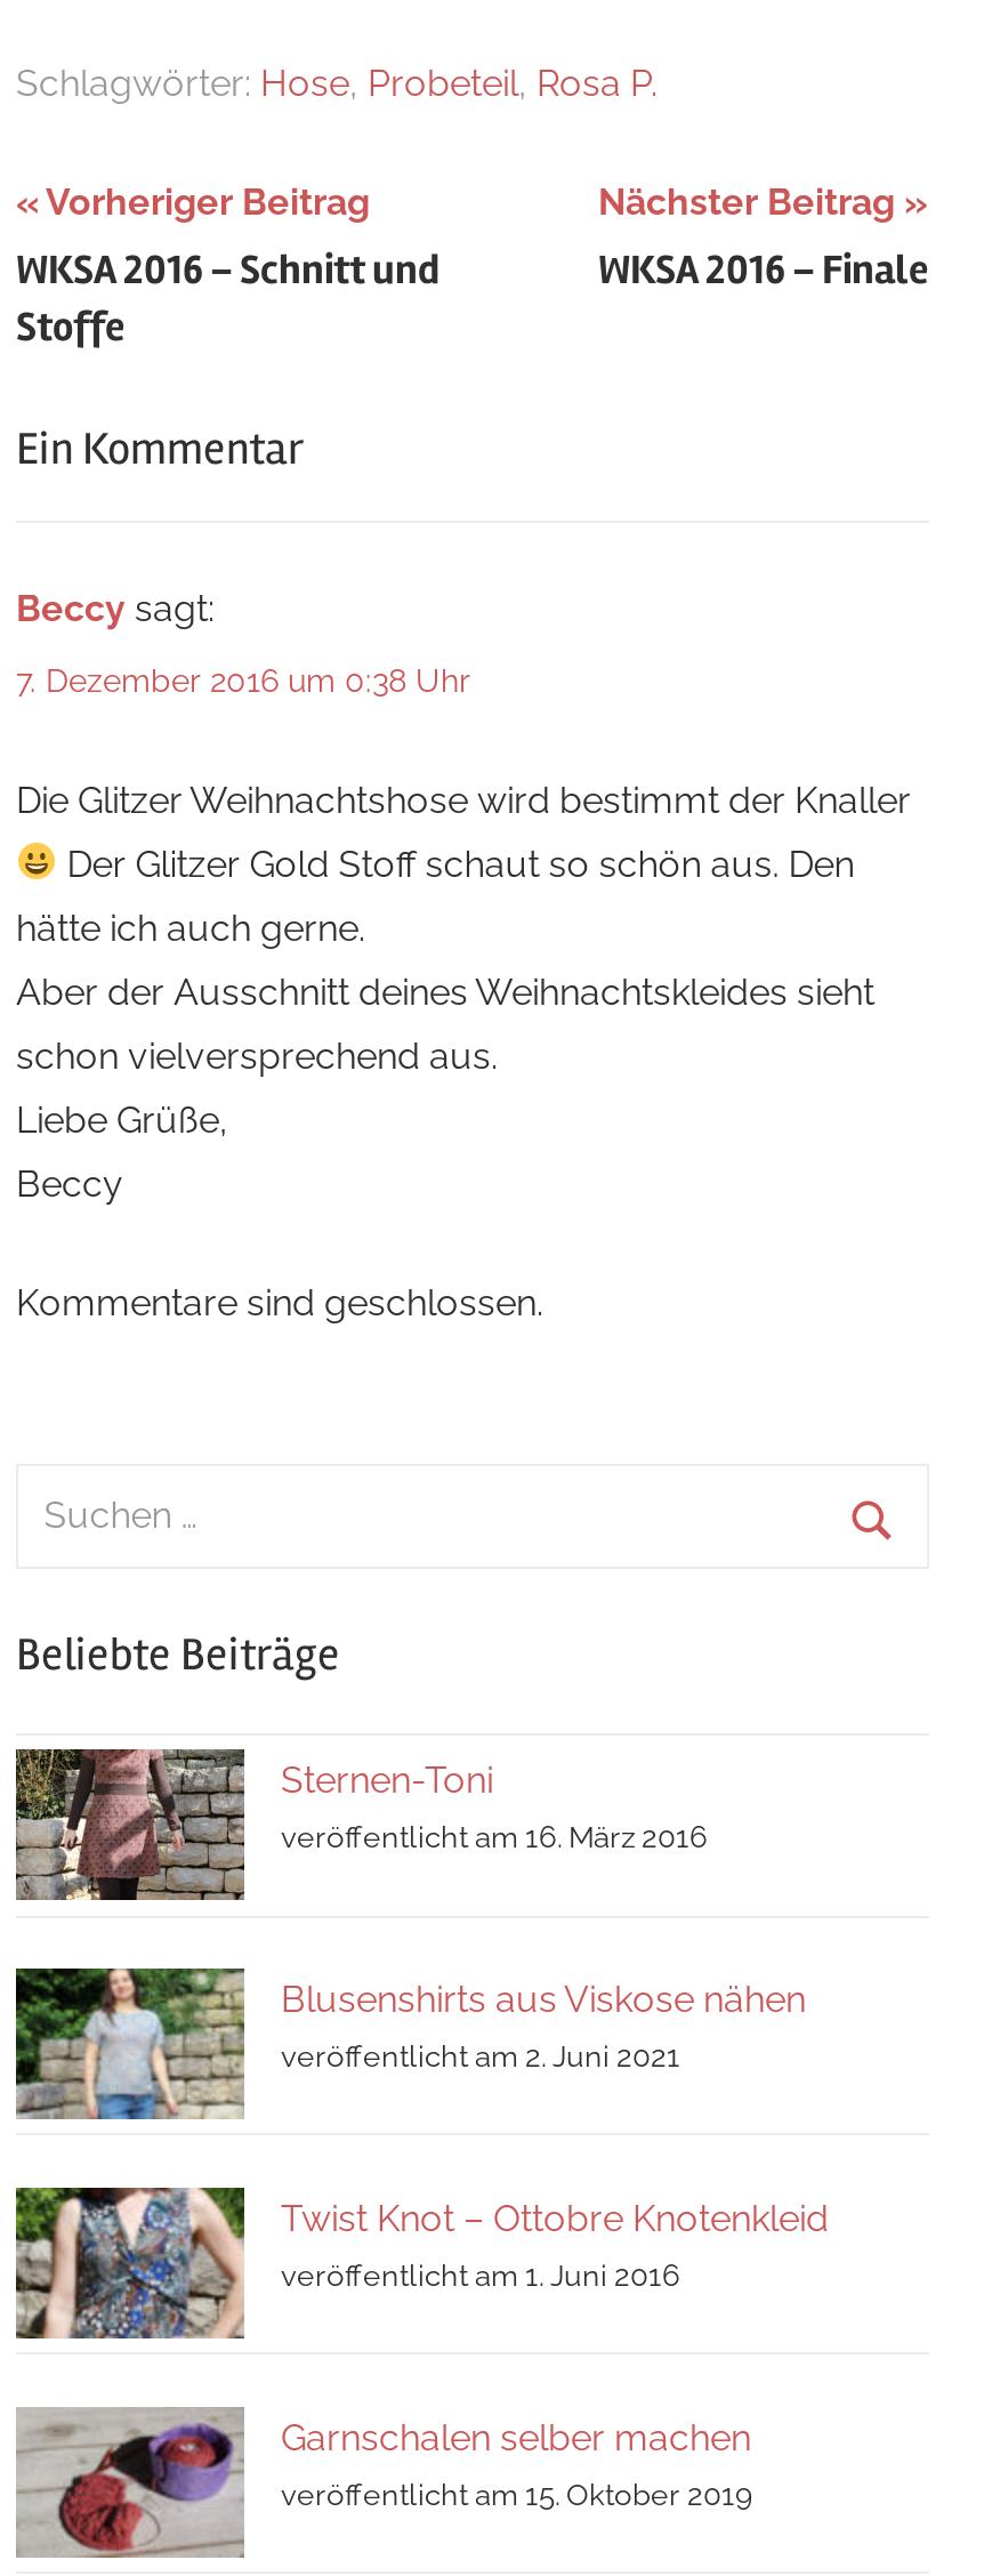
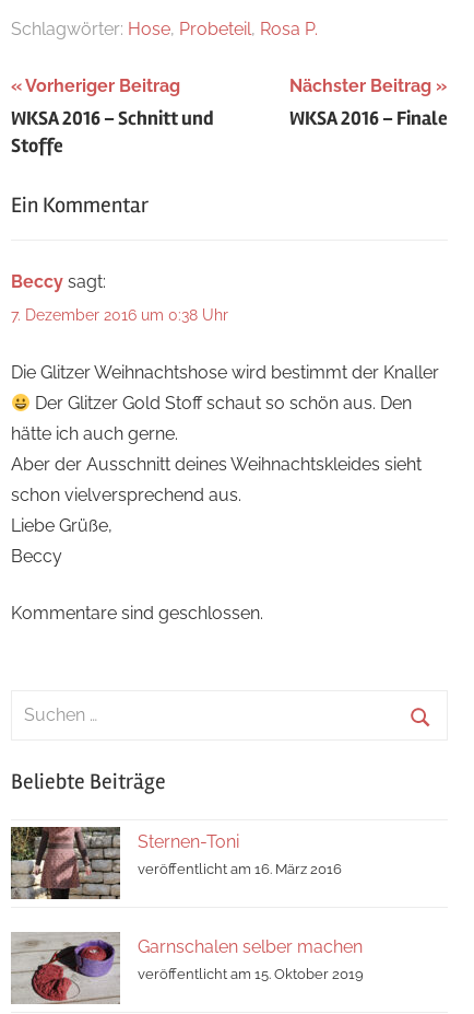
[14,1966,806,2122] [image] | Blusenshirts aus Viskose nähen | veröffentlicht am 2. Juni 2021 -> none
[14,2183,829,2338] [image] | Twist Knot – Ottobre Knotenkleid | veröffentlicht am 1. Juni 2016 -> none

